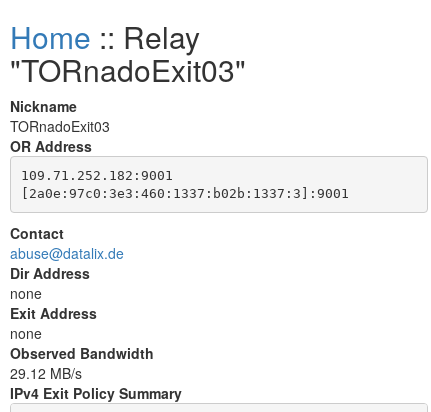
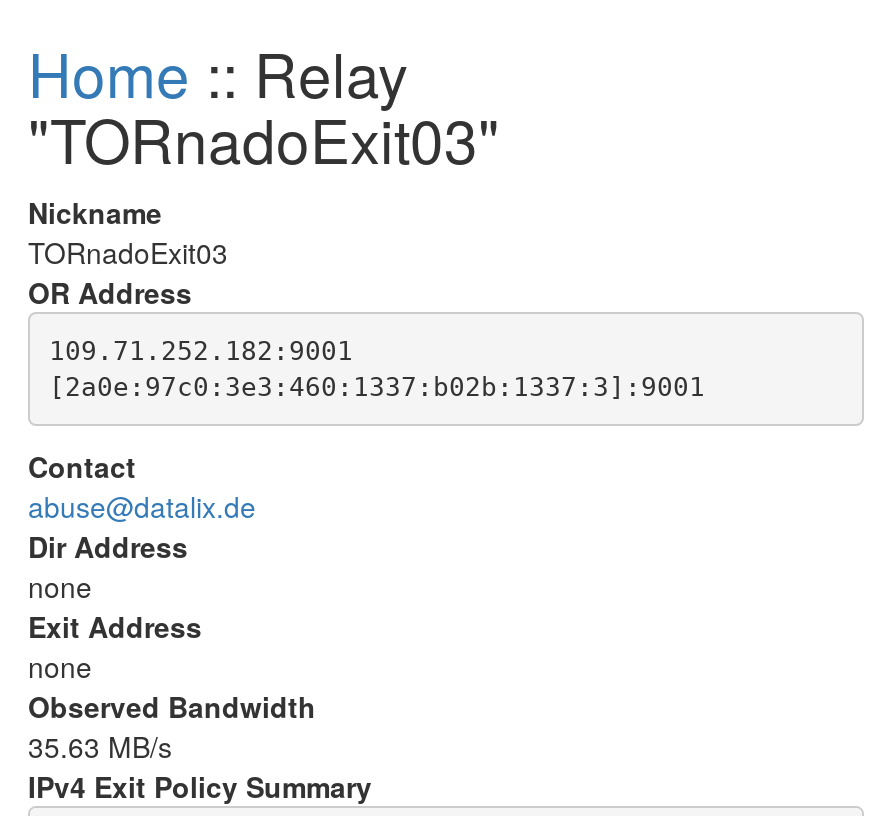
[10,363,82,383] 29.12 MB/s -> [28,726,172,766] 35.63 MB/s

